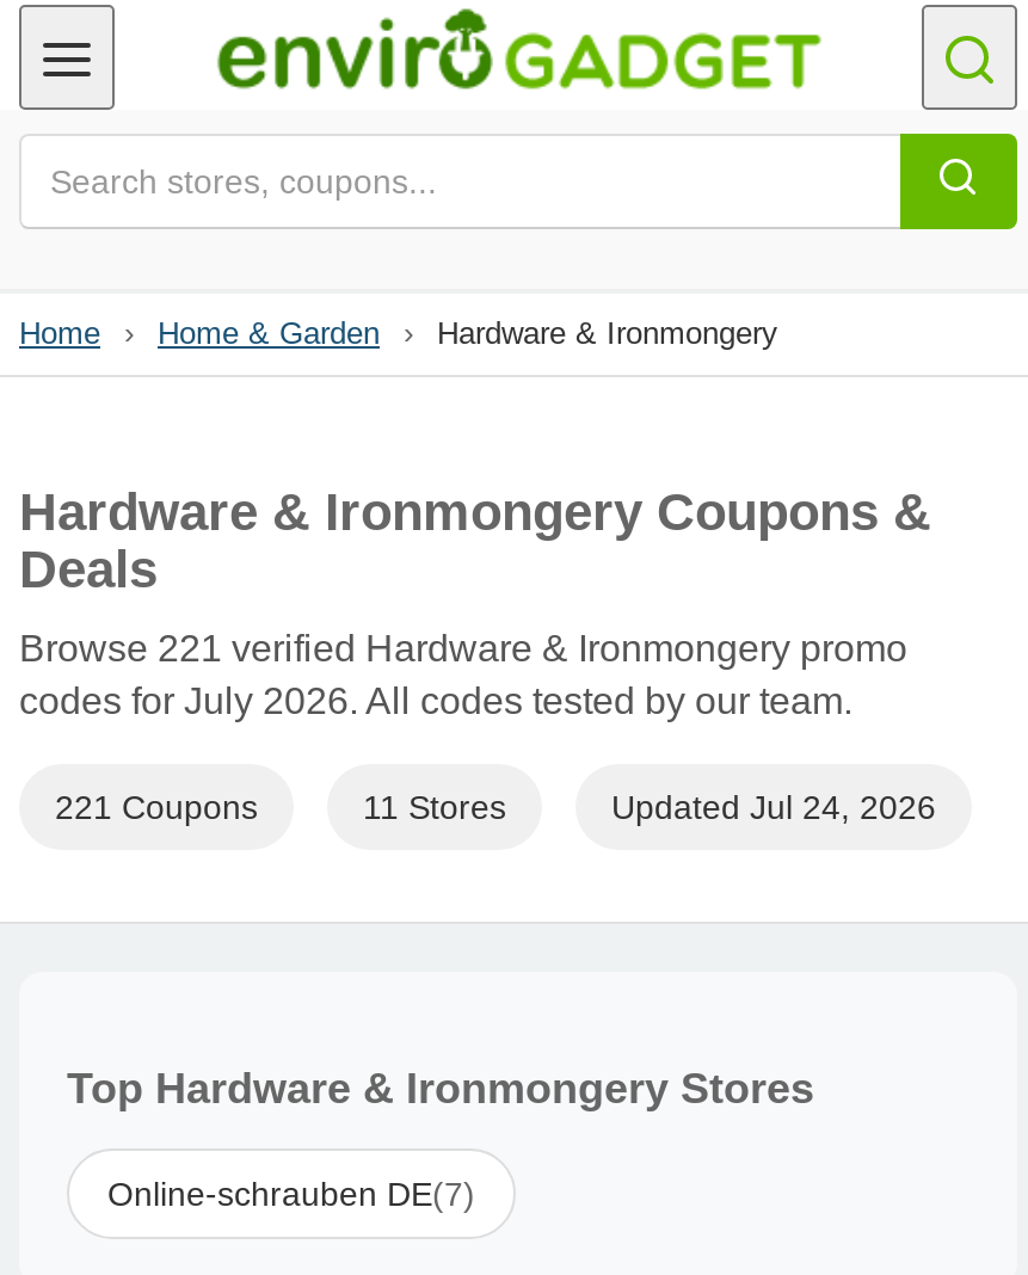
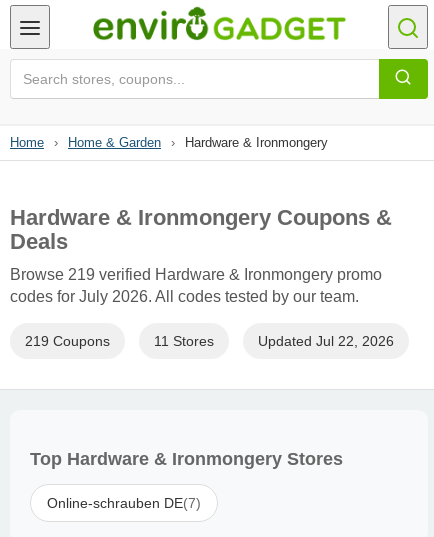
[19,628,907,669] Browse 221 verified Hardware & Ironmongery promo -> [10,266,382,283] Browse 219 verified Hardware & Ironmongery promo
[55,788,258,826] 221 Coupons -> [25,333,110,349] 219 Coupons
[611,788,936,826] Updated Jul 24, 2026 -> [258,333,394,349] Updated Jul 22, 2026

